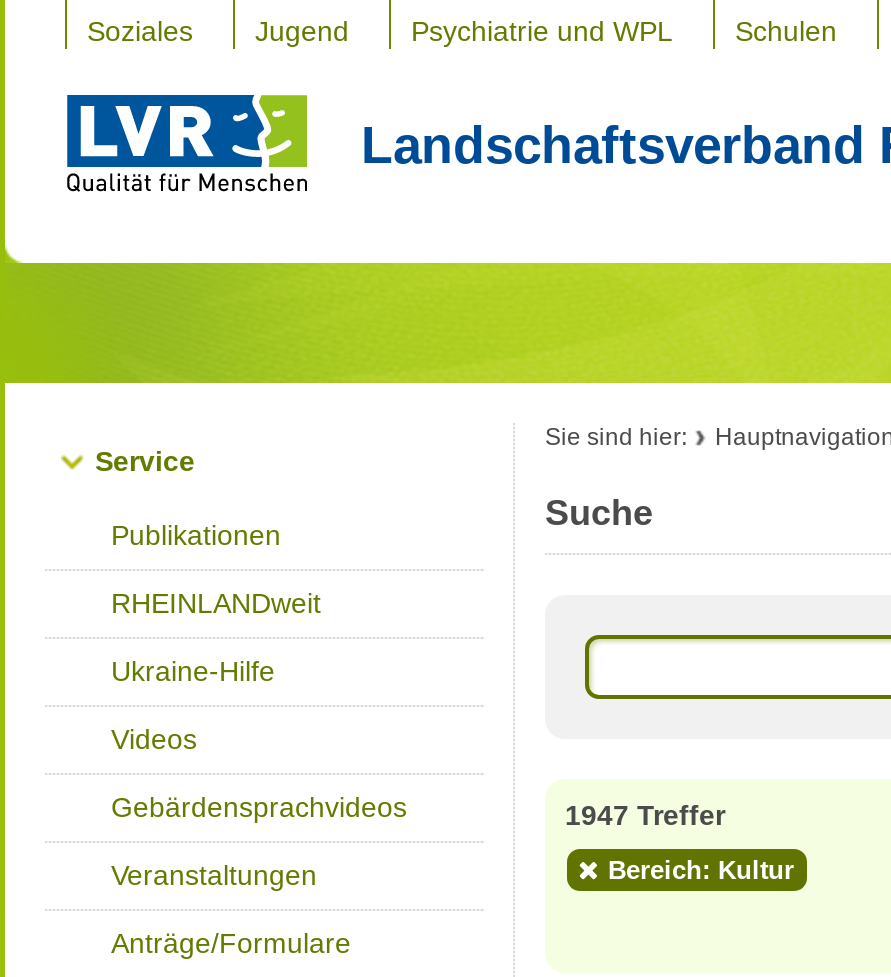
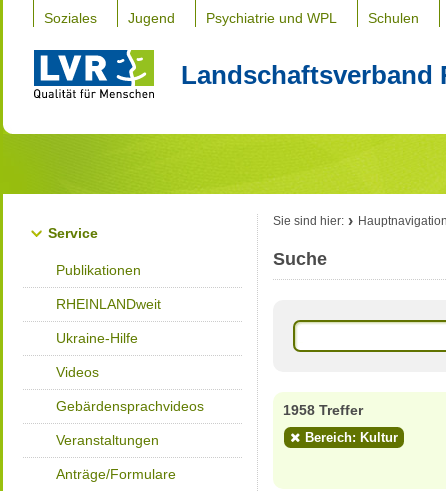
[565,799,725,831] 1947 Treffer -> [283,402,363,418] 1958 Treffer

